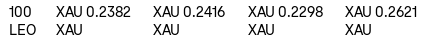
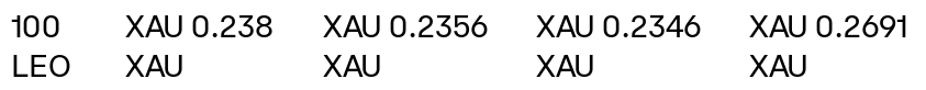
[56,2,131,20] XAU 0.2382 -> [125,5,272,45] XAU 0.238
[153,2,225,20] XAU 0.2416 -> [323,5,488,45] XAU 0.2356
[248,2,323,20] XAU 0.2298 -> [536,5,701,45] XAU 0.2346
[345,2,417,20] XAU 0.2621 -> [749,5,907,45] XAU 0.2691

